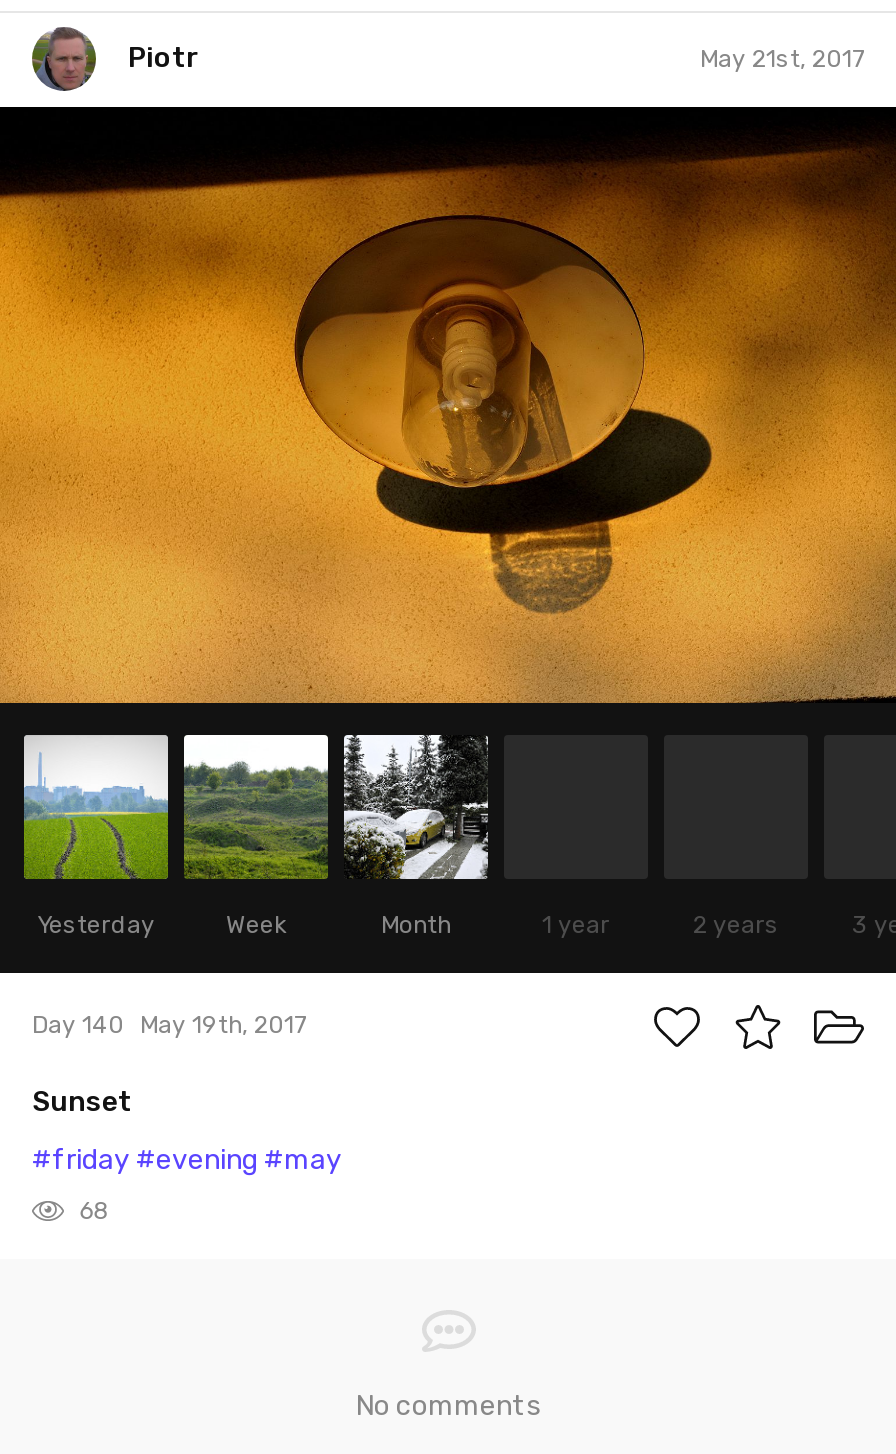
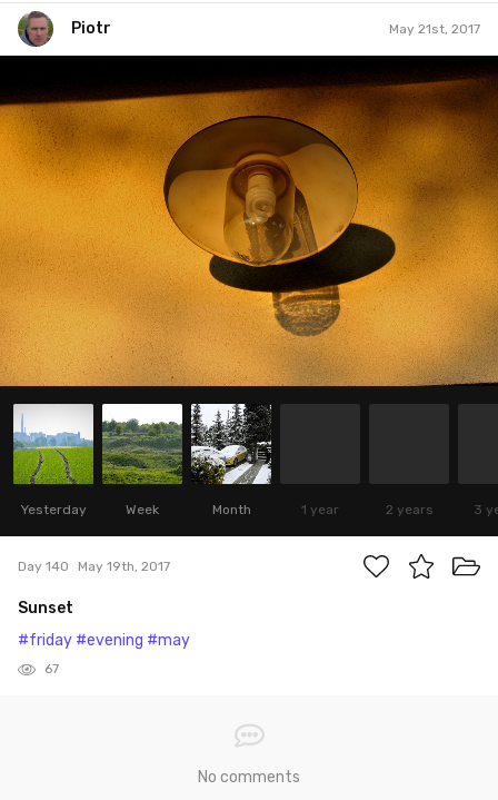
[80,1196,110,1224] 68 -> [44,661,59,677] 67

